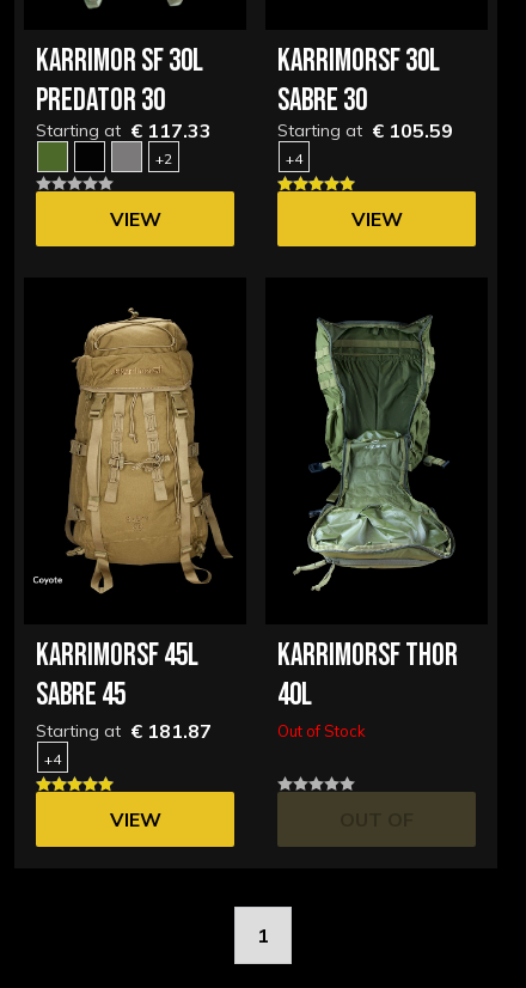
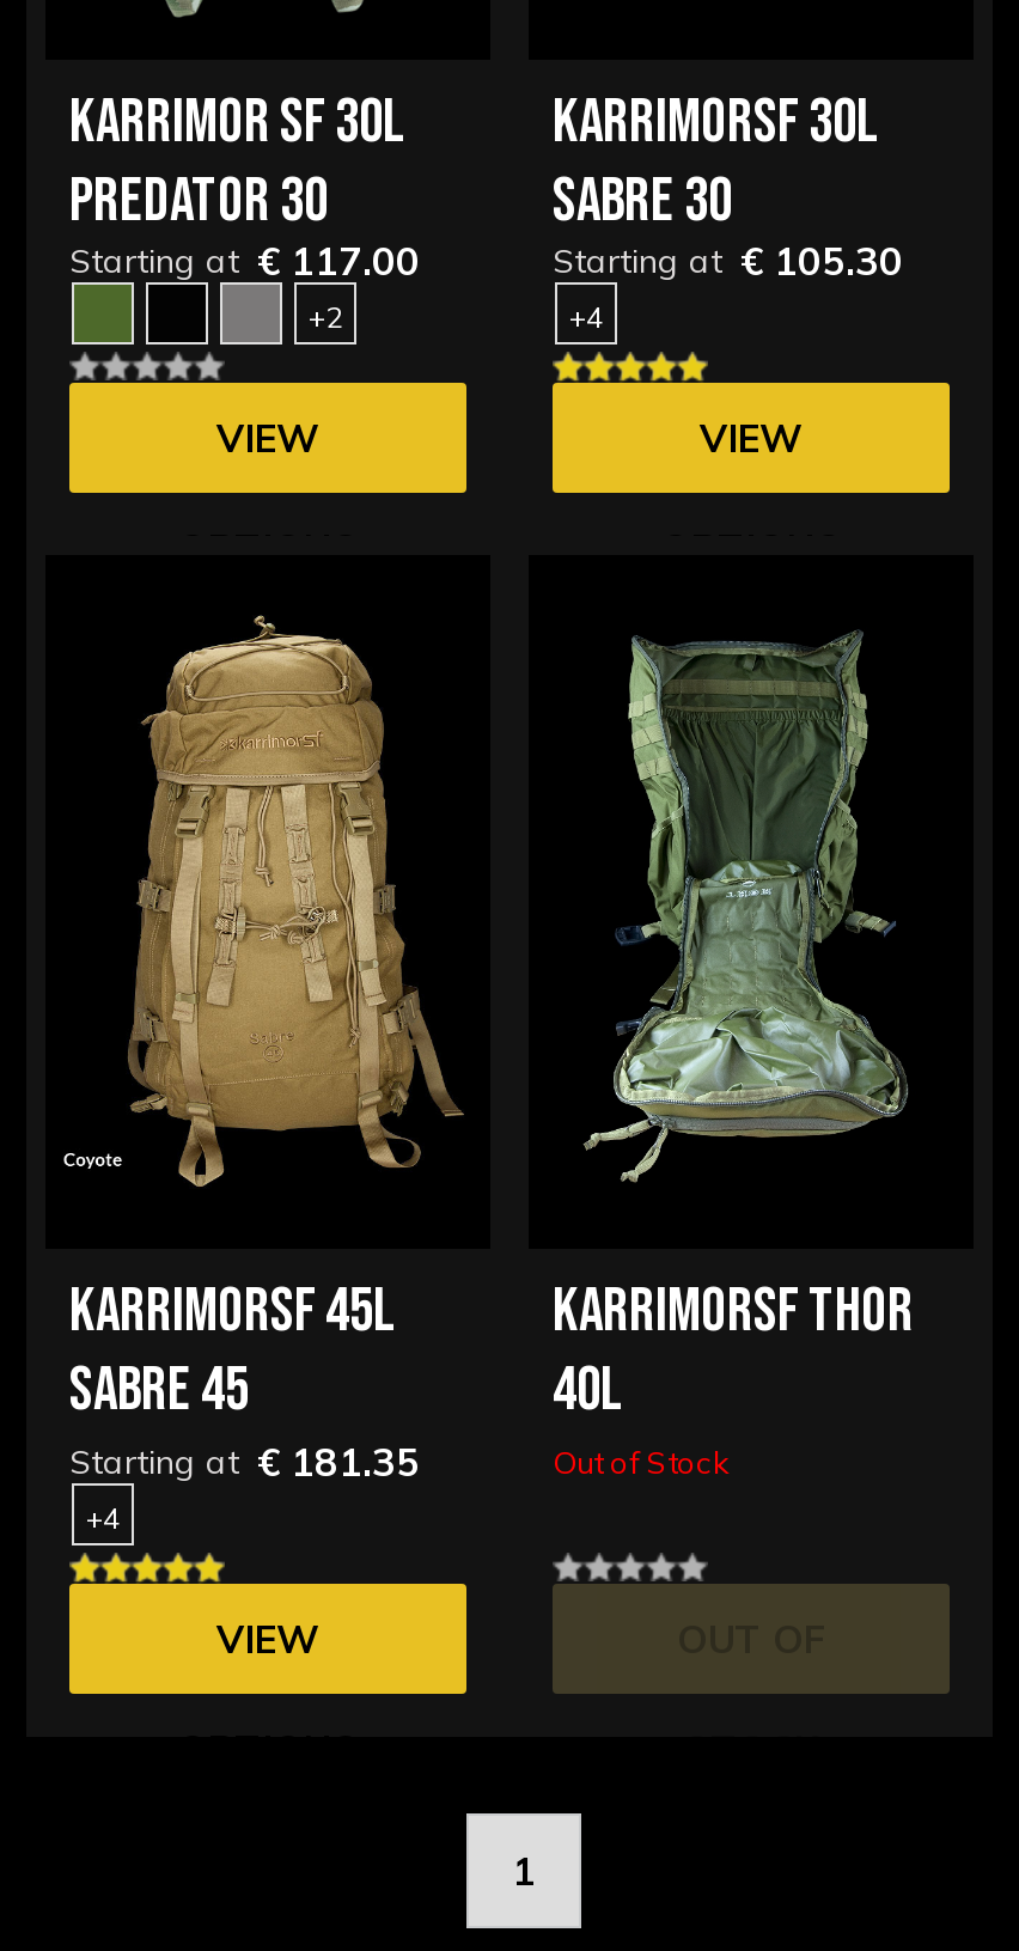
[36,118,211,142] Starting at € 117.33 -> [69,237,420,285] Starting at € 117.00
[277,118,452,142] Starting at € 105.59 -> [553,237,903,285] Starting at € 105.30
[36,719,211,743] Starting at € 181.87 -> [69,1438,420,1486] Starting at € 181.35

